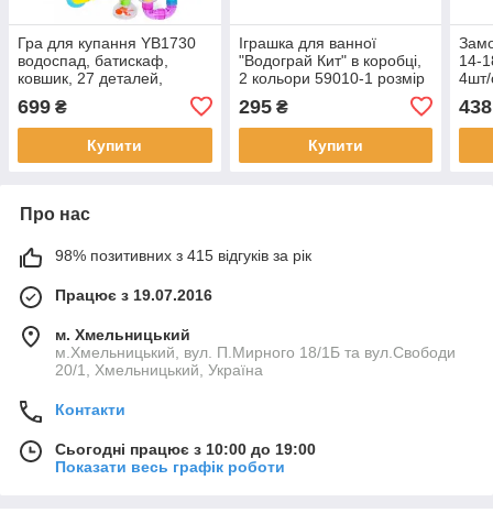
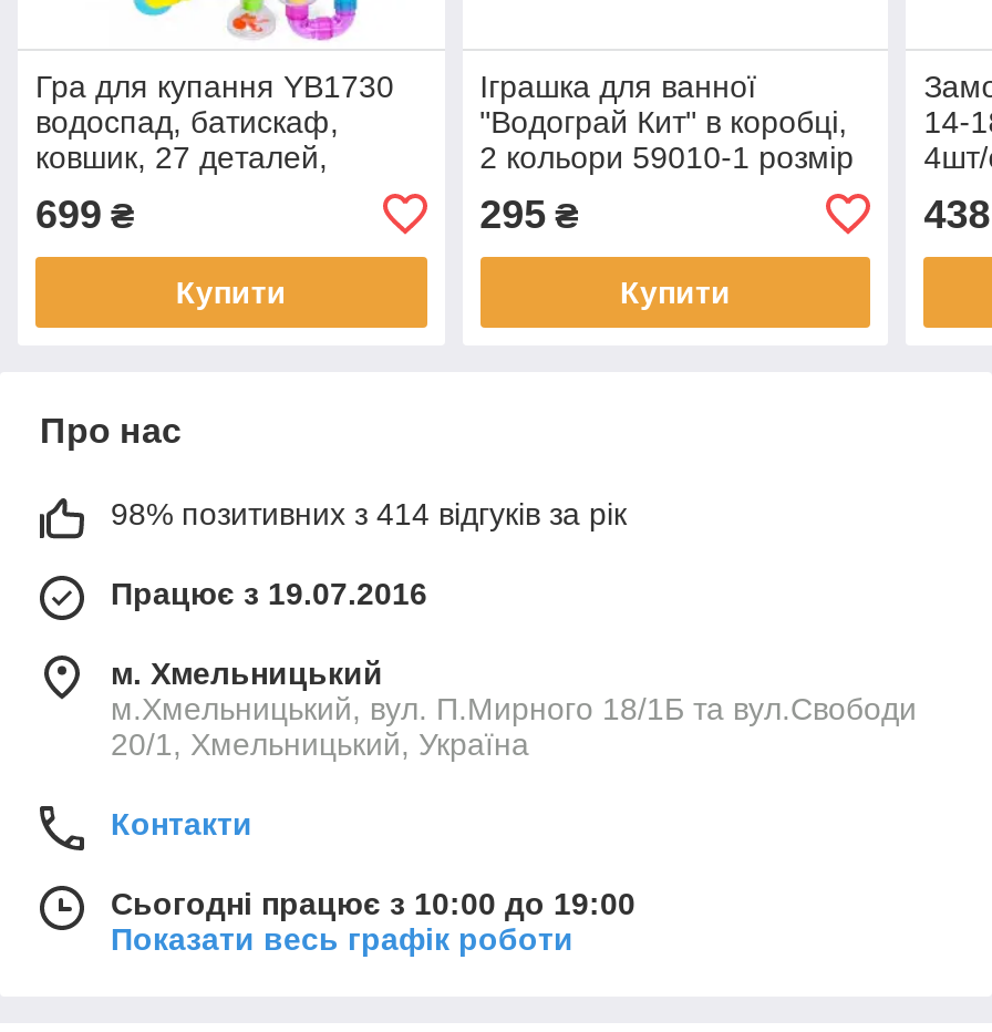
[55,246,311,264] 98% позитивних з 415 відгуків за рік -> [111,496,627,531] 98% позитивних з 414 відгуків за рік

